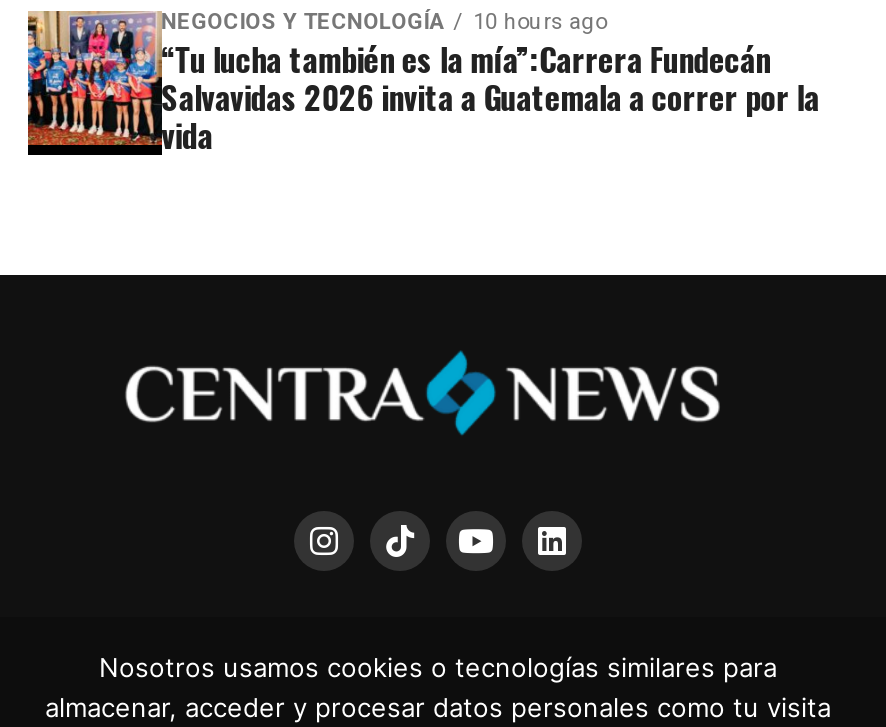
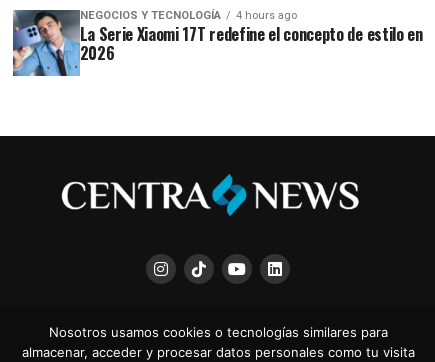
[26,9,819,160] [image] | 10 hours ago | “Tu lucha también es la mía”:Carrera Fundecán | Salvavidas 2026 invita a Guatemala a correr por la | vida -> [12,8,423,77] [image] | 4 hours ago | La Serie Xiaomi 17T redefine el concepto de estilo en | 2026

